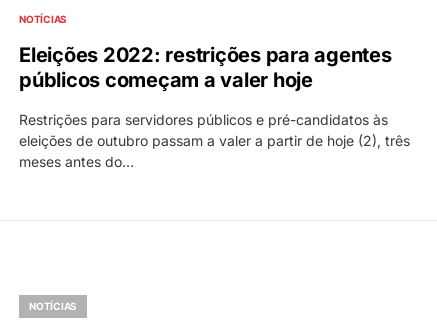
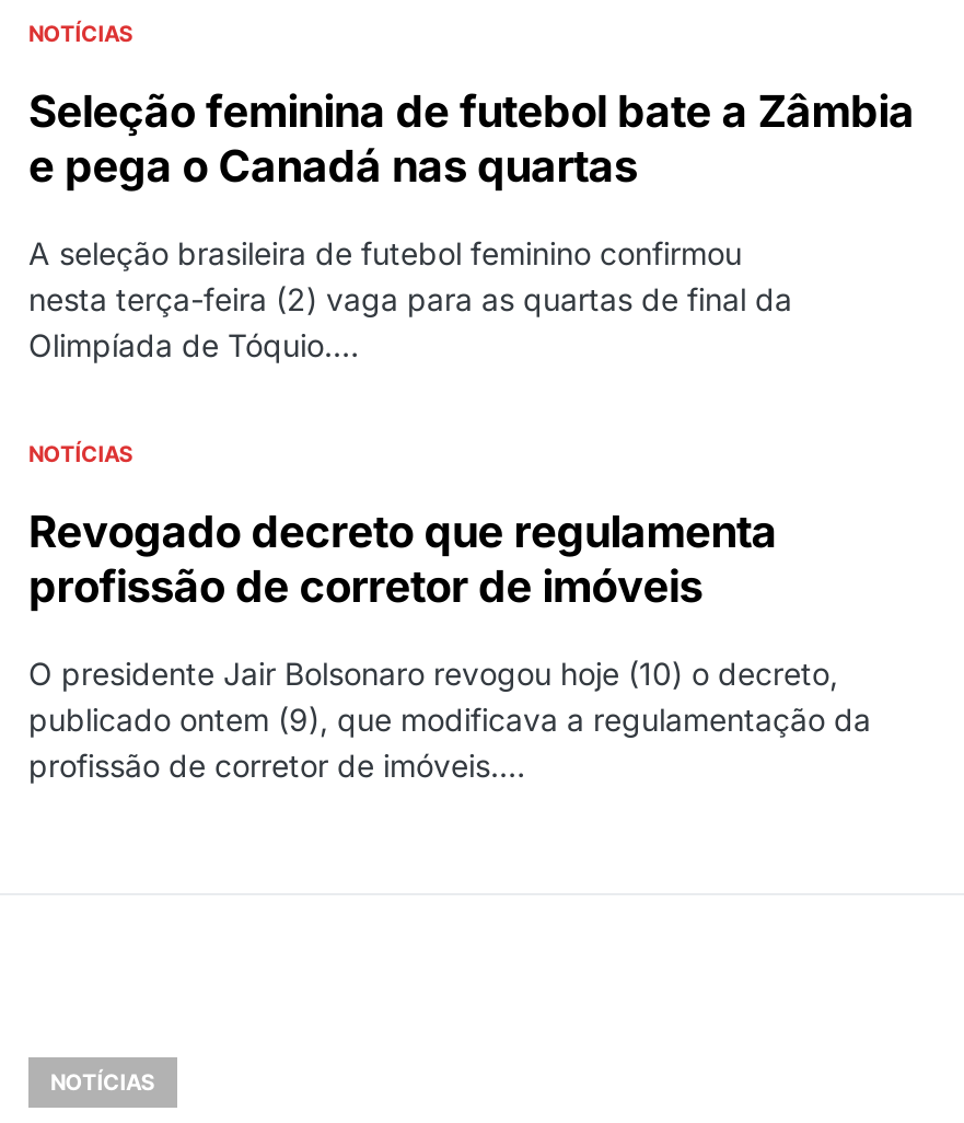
[19,43,410,170] Eleições 2022: restrições para agentes | públicos começam a valer hoje | Restrições para servidores públicos e pré-candidatos às | eleições de outubro passam a valer a partir de hoje (2), três | meses antes do… -> [28,85,914,783] Seleção feminina de futebol bate a Zâmbia | e pega o Canadá nas quartas | A seleção brasileira de futebol feminino confirmou | nesta terça-feira (2) vaga para as quartas de final da | Olimpíada de Tóquio.… | NOTÍCIAS | Revogado decreto que regulamenta | profissão de corretor de imóveis | O presidente Jair Bolsonaro revogou hoje (10) o decreto, | publicado ontem (9), que modificava a regulamentação da | profissão de corretor de imóveis.…

